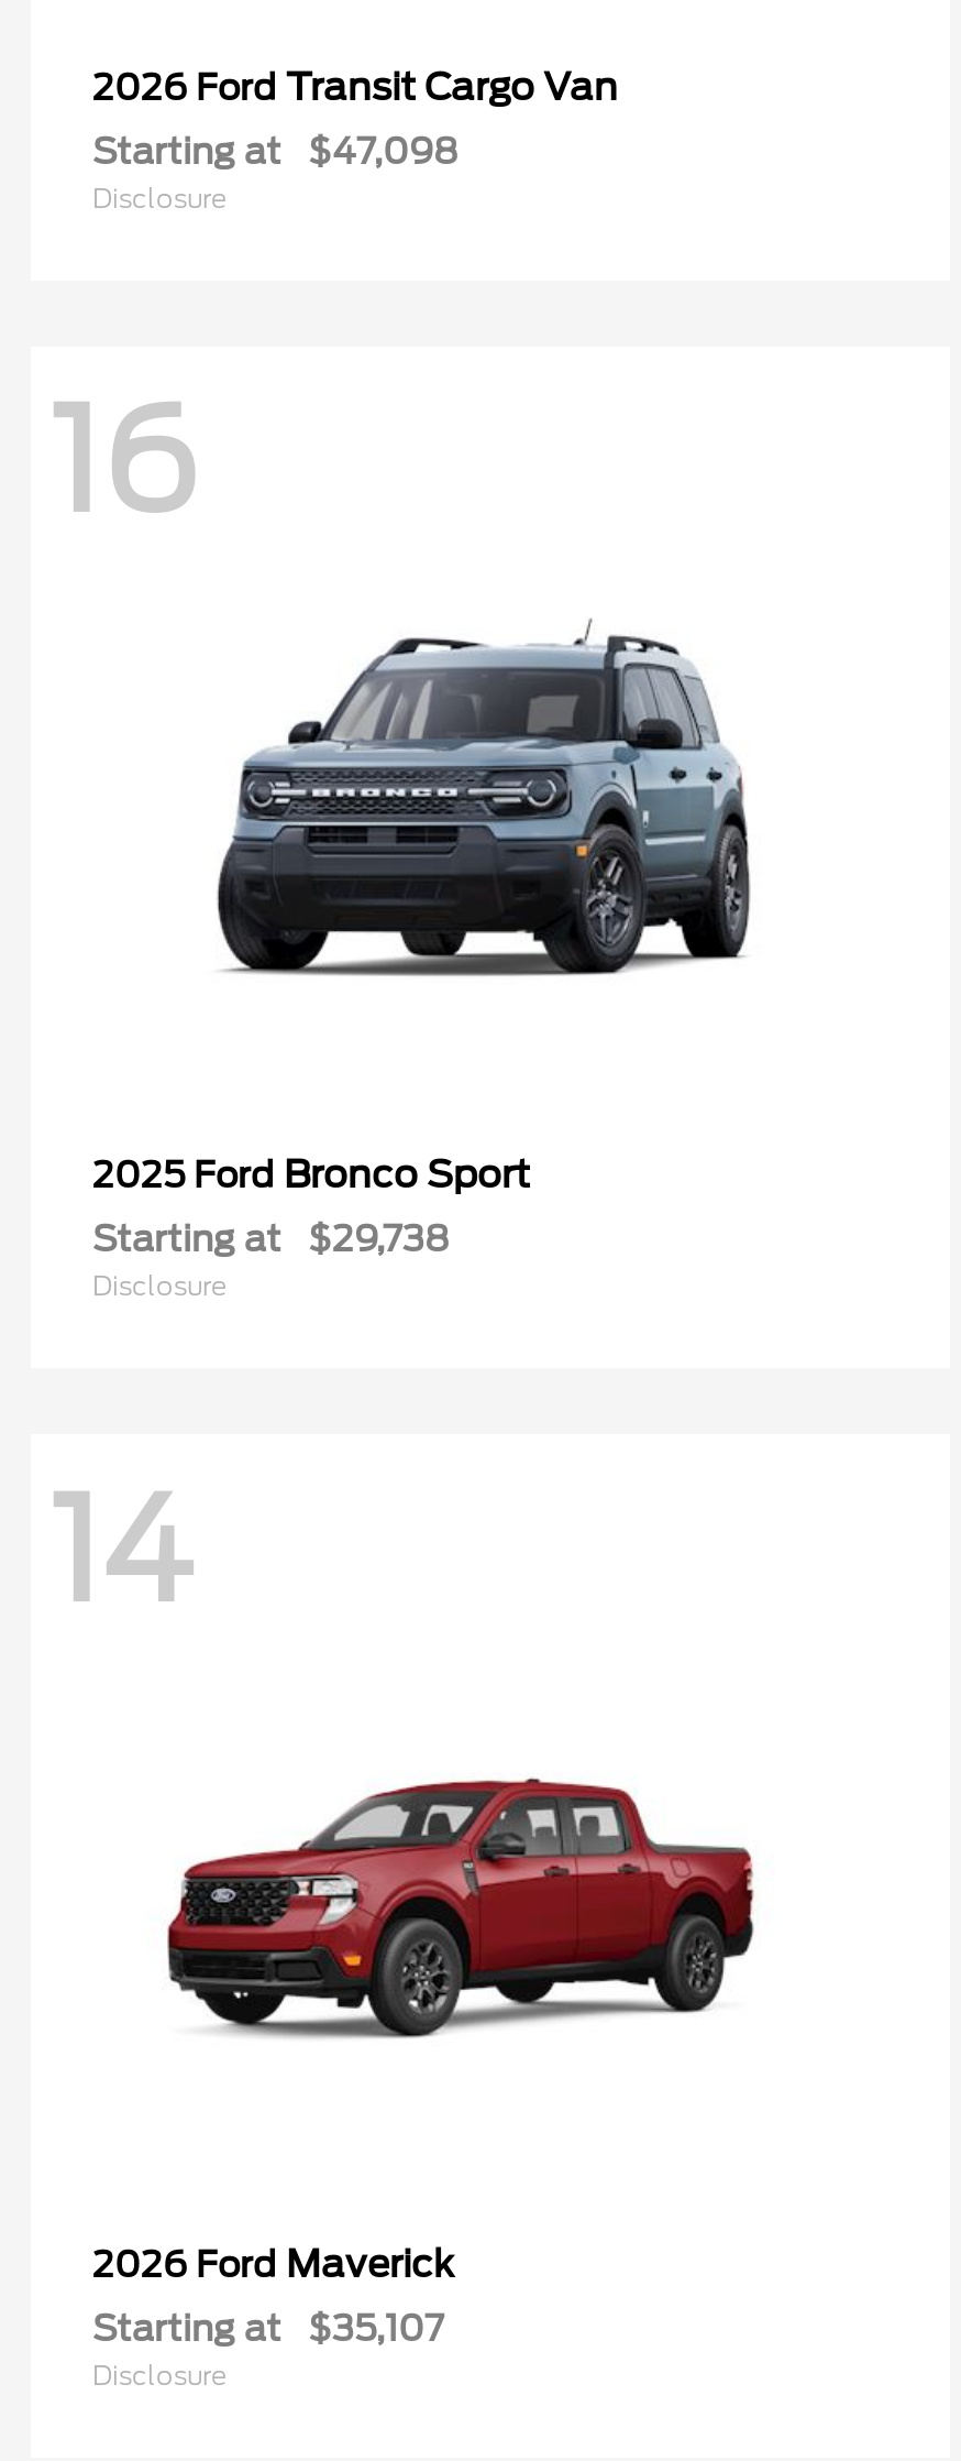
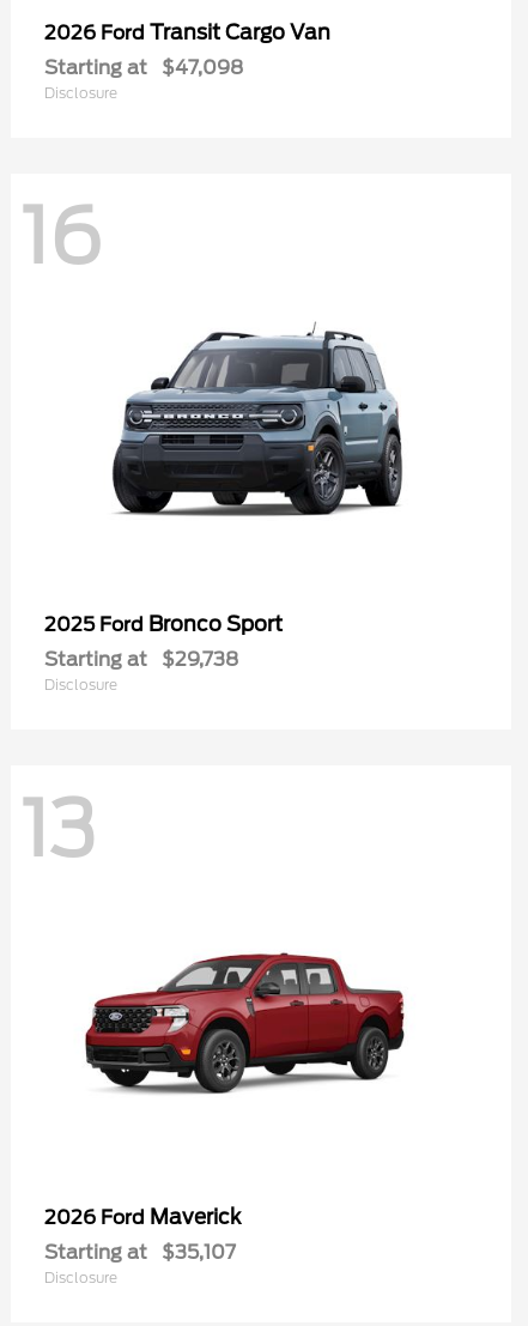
[48,1467,194,1634] 14 -> [20,783,96,874] 13

